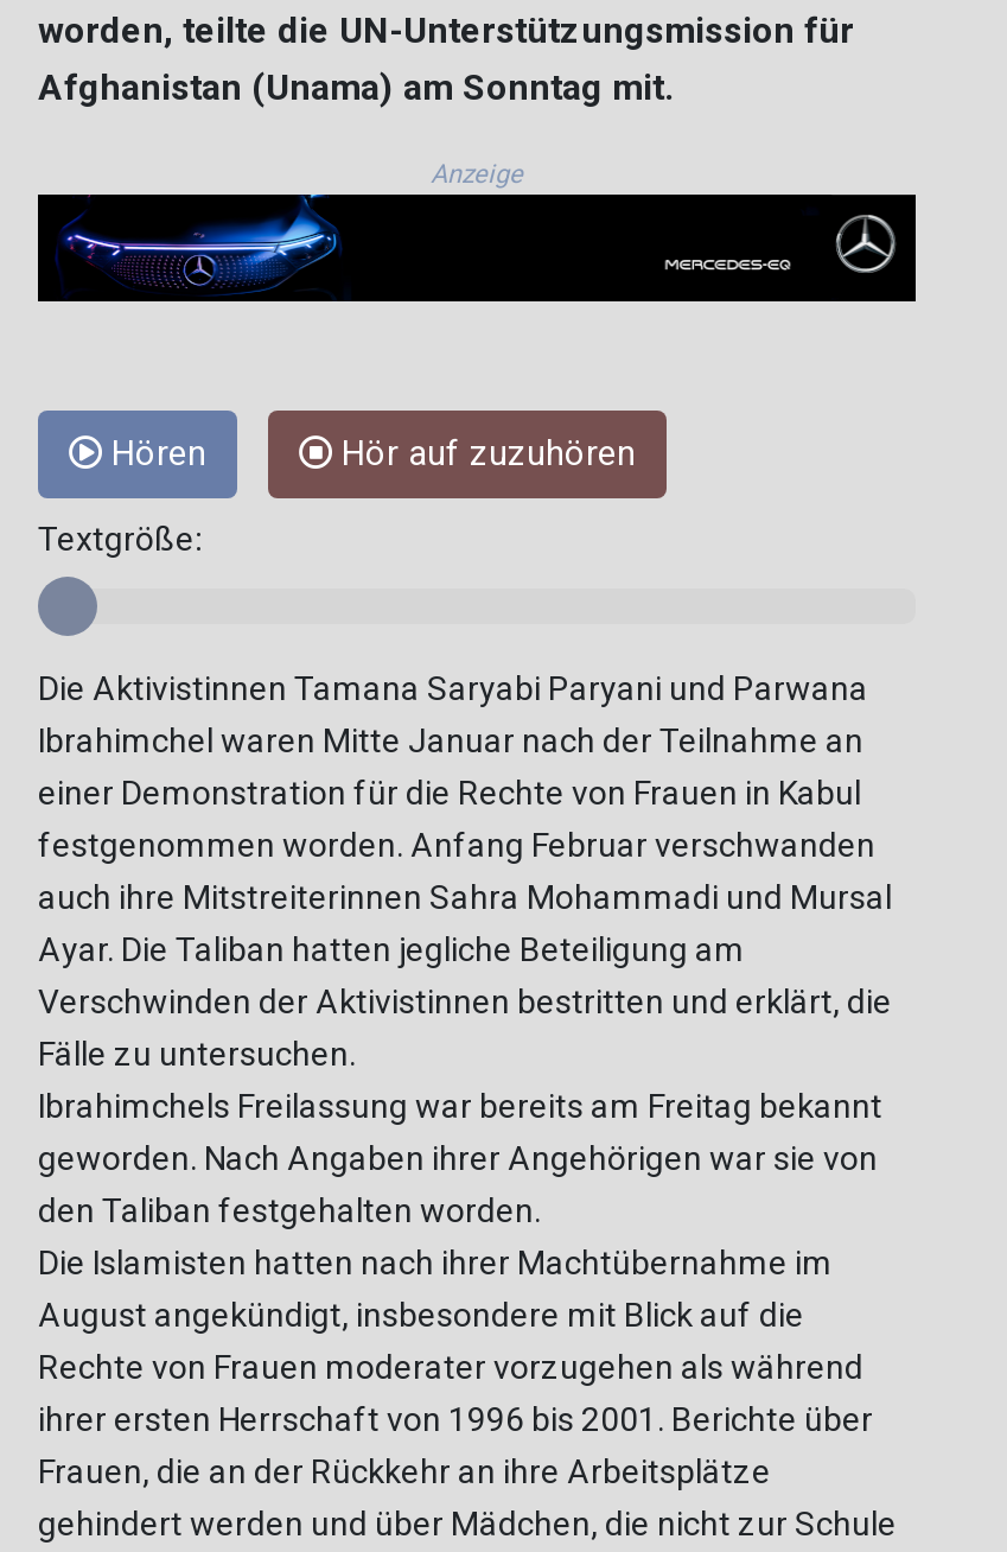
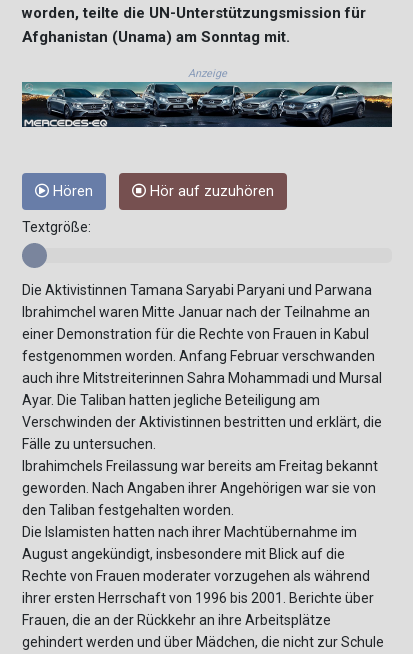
[36,192,918,301] [image] -> [21,81,393,128] [image]

